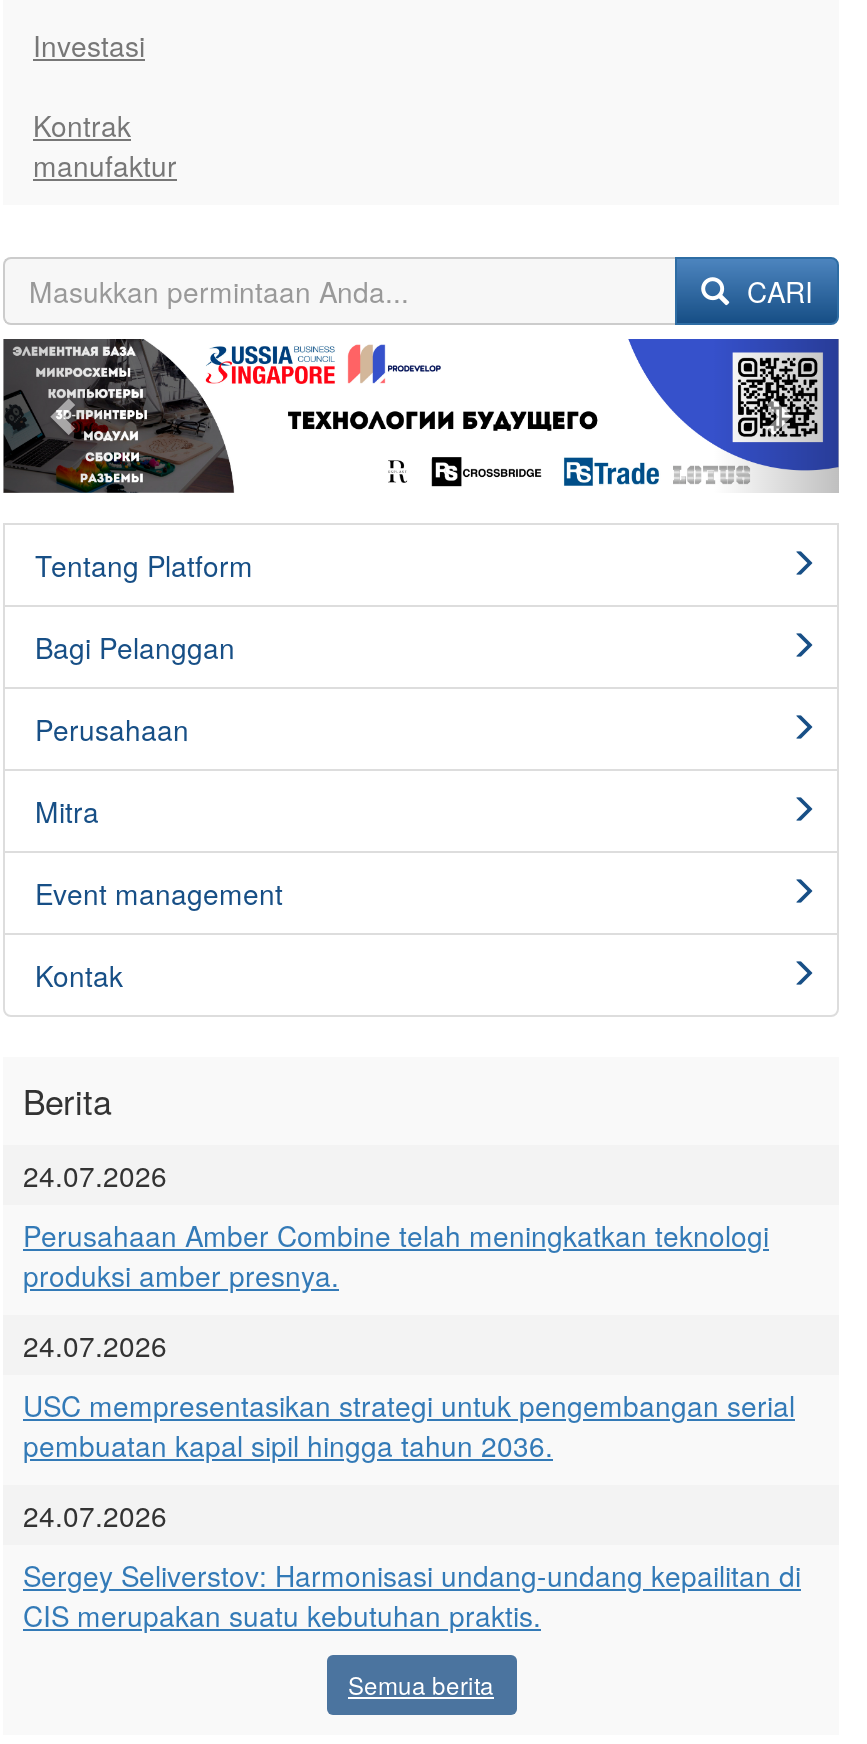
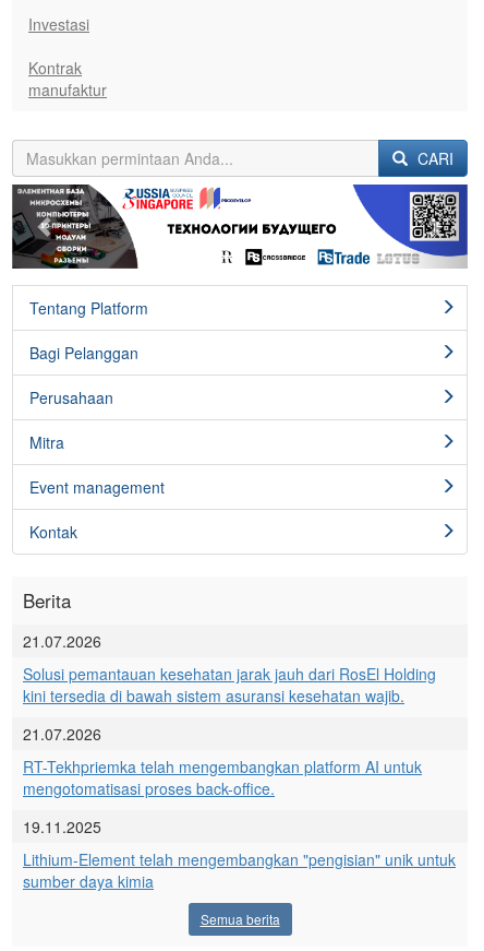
[23,1155,167,1195] 24.07.2026 -> [23,630,101,652] 21.07.2026
[23,1215,769,1295] Perusahaan Amber Combine telah meningkatkan teknologi | produksi amber presnya. -> [23,663,436,707] Solusi pemantauan kesehatan jarak jauh dari RosEl Holding | kini tersedia di bawah sistem asuransi kesehatan wajib.
[23,1325,167,1365] 24.07.2026 -> [23,723,101,745] 21.07.2026
[23,1385,795,1465] USC mempresentasikan strategi untuk pengembangan serial | pembuatan kapal sipil hingga tahun 2036. -> [23,756,422,799] RT-Tekhpriemka telah mengembangkan platform AI untuk | mengotomatisasi proses back-office.
[23,1495,167,1535] 24.07.2026 -> [23,816,101,838] 19.11.2025
[23,1555,801,1635] Sergey Seliverstov: Harmonisasi undang-undang kepailitan di | CIS merupakan suatu kebutuhan praktis. -> [23,848,456,892] Lithium-Element telah mengembangkan "pengisian" unik untuk | sumber daya kimia

